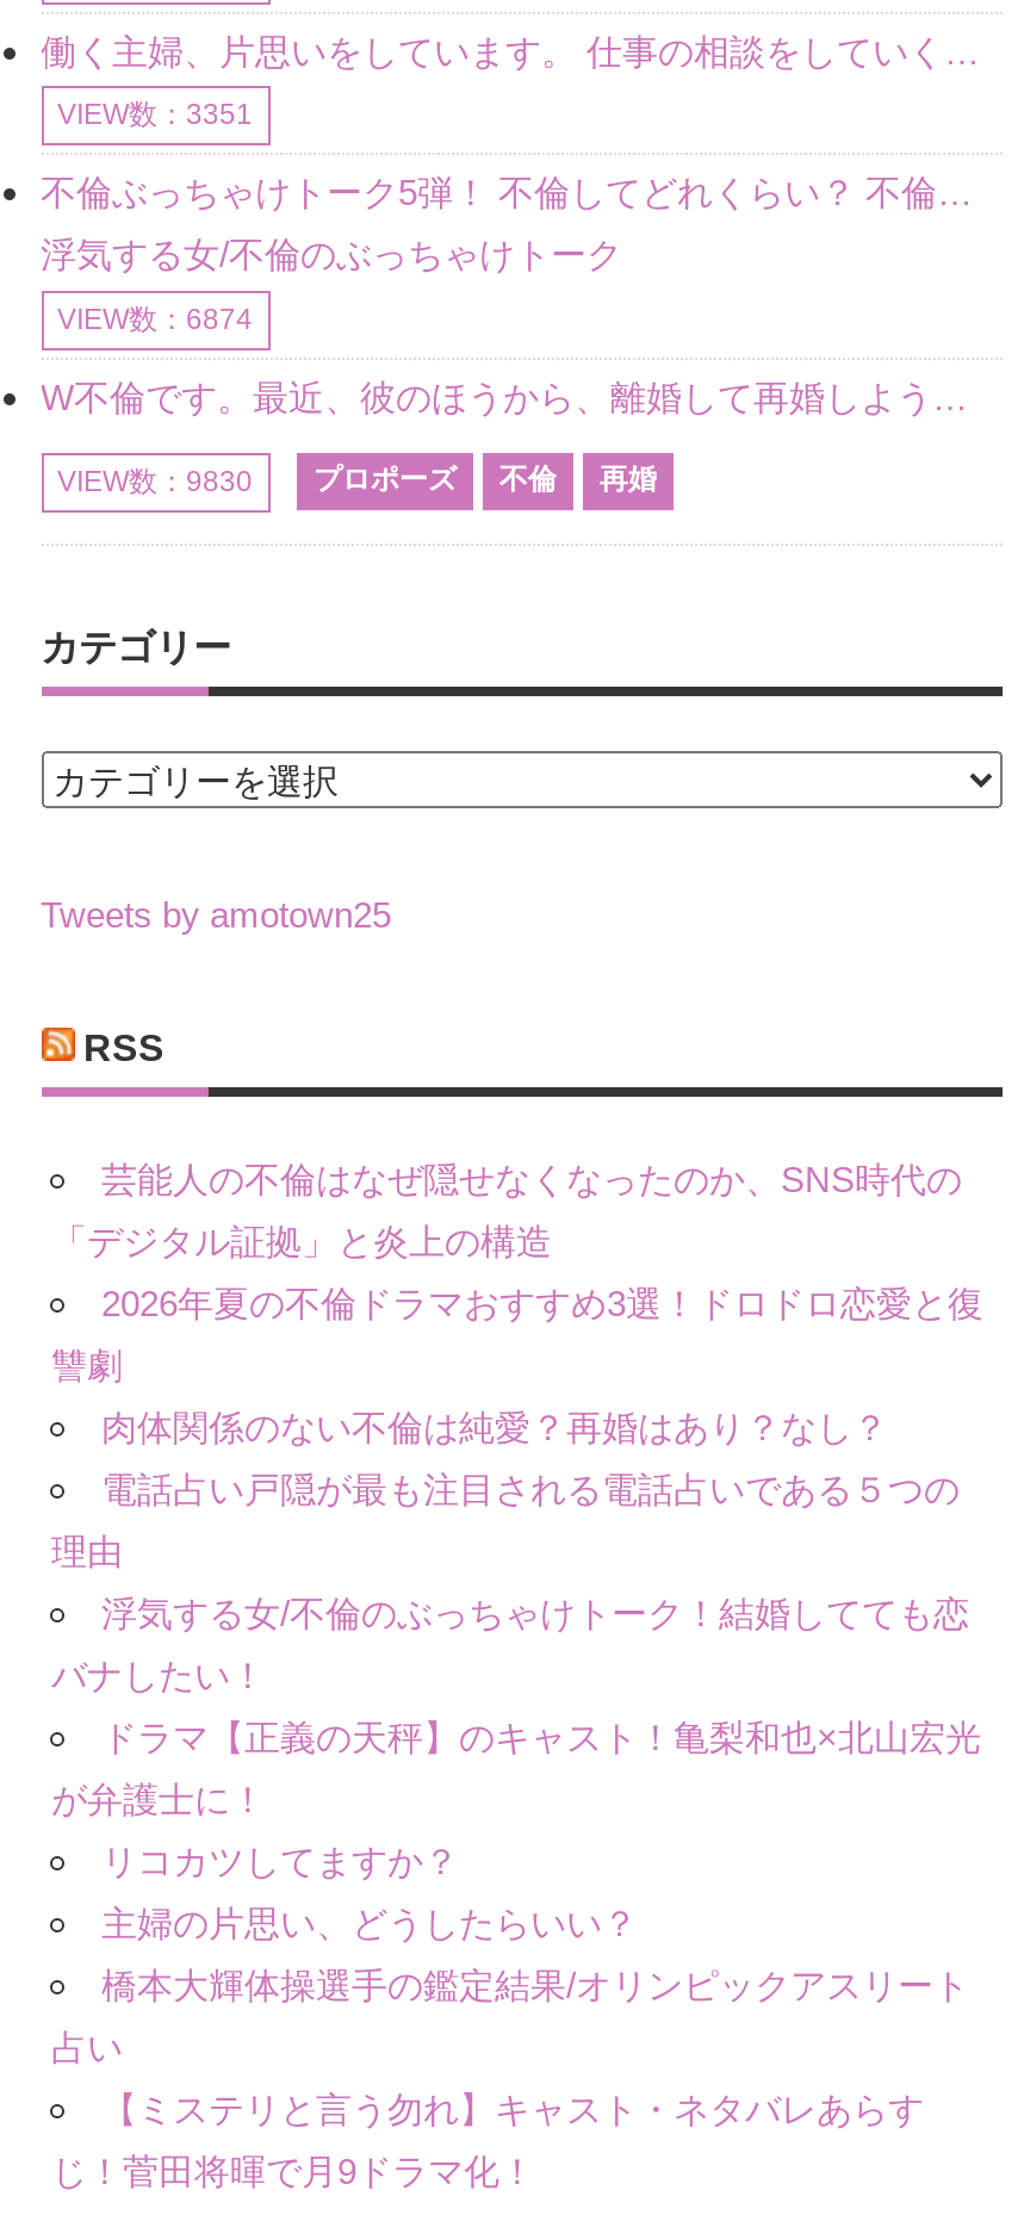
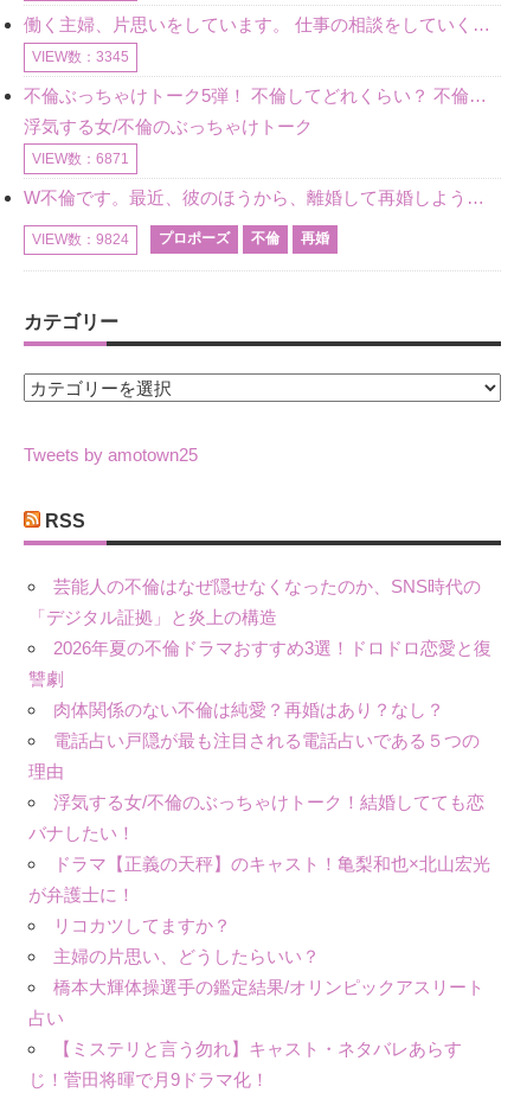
[57,98,253,131] VIEW数：3351 -> [31,48,128,65] VIEW数：3345
[57,302,253,335] VIEW数：6874 -> [31,150,128,167] VIEW数：6871
[57,463,656,498] VIEW数：9830 プロポーズ 不倫 再婚 -> [31,230,329,248] VIEW数：9824 プロポーズ 不倫 再婚

